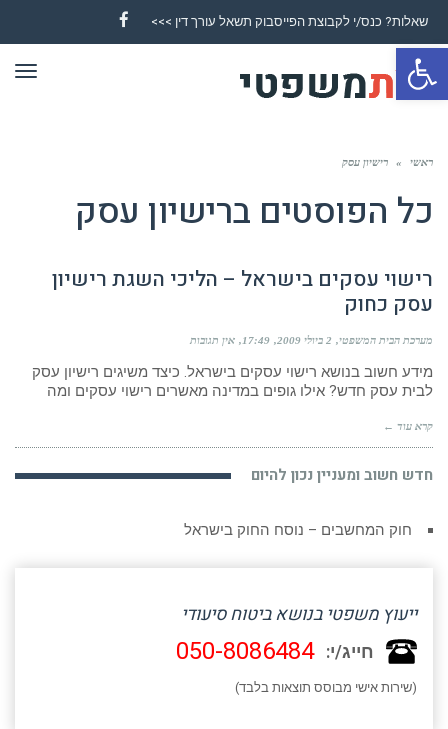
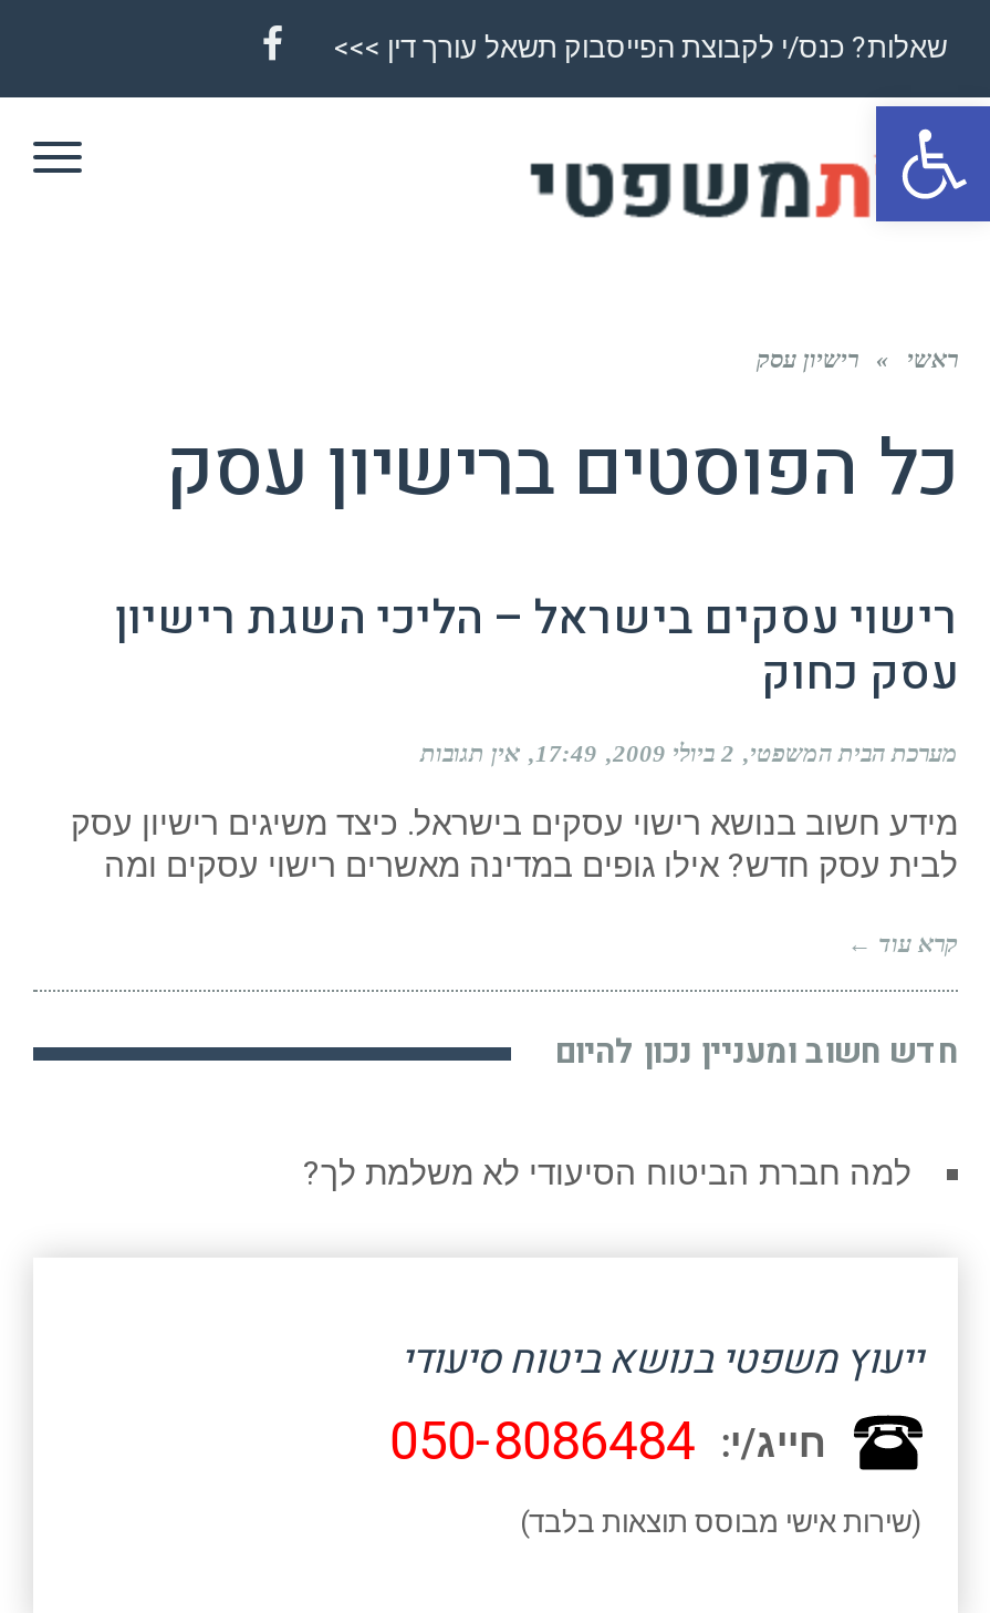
[184,521,412,539] חוק המחשבים – נוסח החוק בישראל -> [303,1154,911,1193] למה חברת הביטוח הסיעודי לא משלמת לך?

